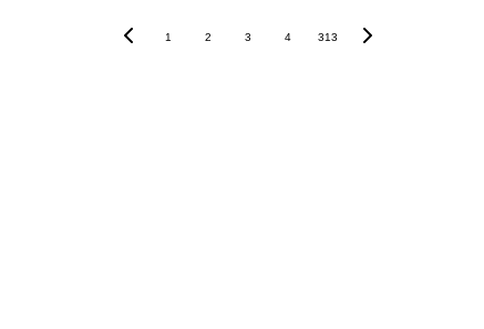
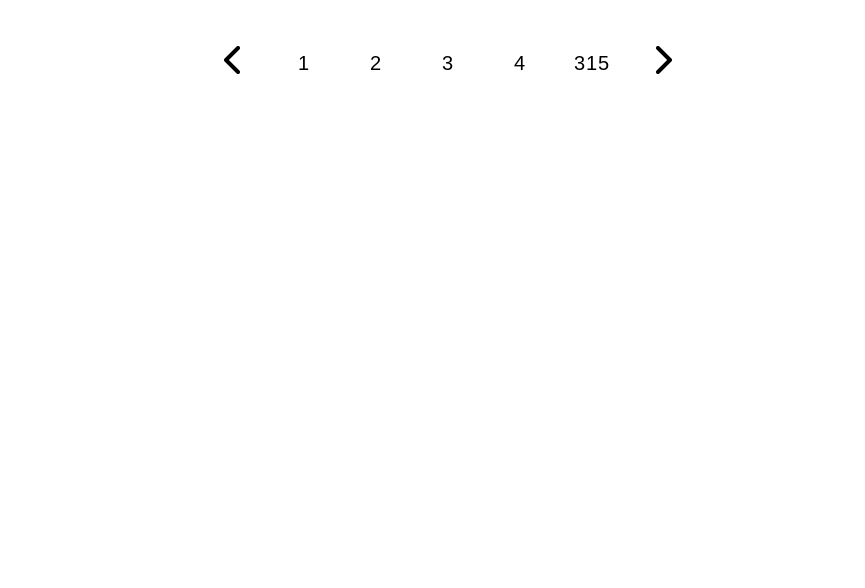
[318,31,338,43] 313 -> [574,52,610,74] 315

